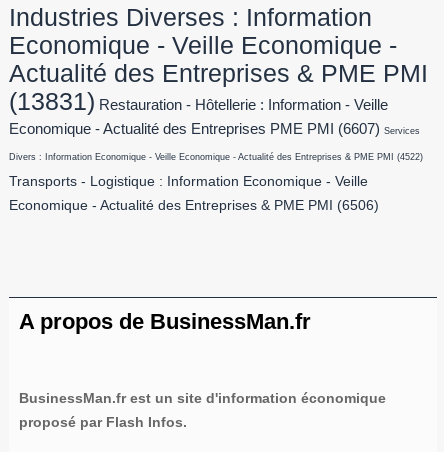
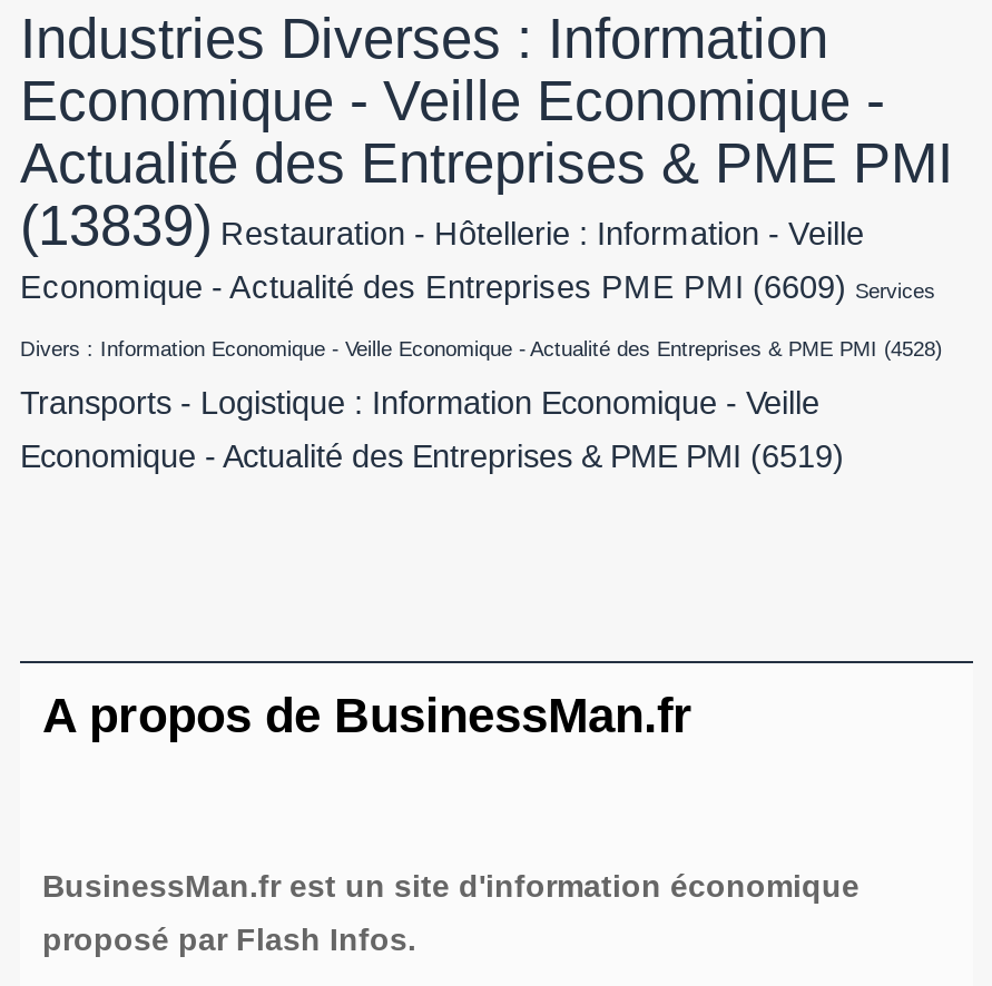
[9,87,388,115] (13831) Restauration - Hôtellerie : Information - Veille -> [20,194,864,257] (13839) Restauration - Hôtellerie : Information - Veille
[9,121,420,137] Economique - Actualité des Entreprises PME PMI (6607) Services -> [20,270,935,306] Economique - Actualité des Entreprises PME PMI (6609) Services
[9,152,423,162] Divers : Information Economique - Veille Economique - Actualité des Entreprises & PME PMI (4522) -> [20,339,942,361] Divers : Information Economique - Veille Economique - Actualité des Entreprises & PME PMI (4528)
[9,197,379,213] Economique - Actualité des Entreprises & PME PMI (6506) -> [20,439,844,475] Economique - Actualité des Entreprises & PME PMI (6519)

